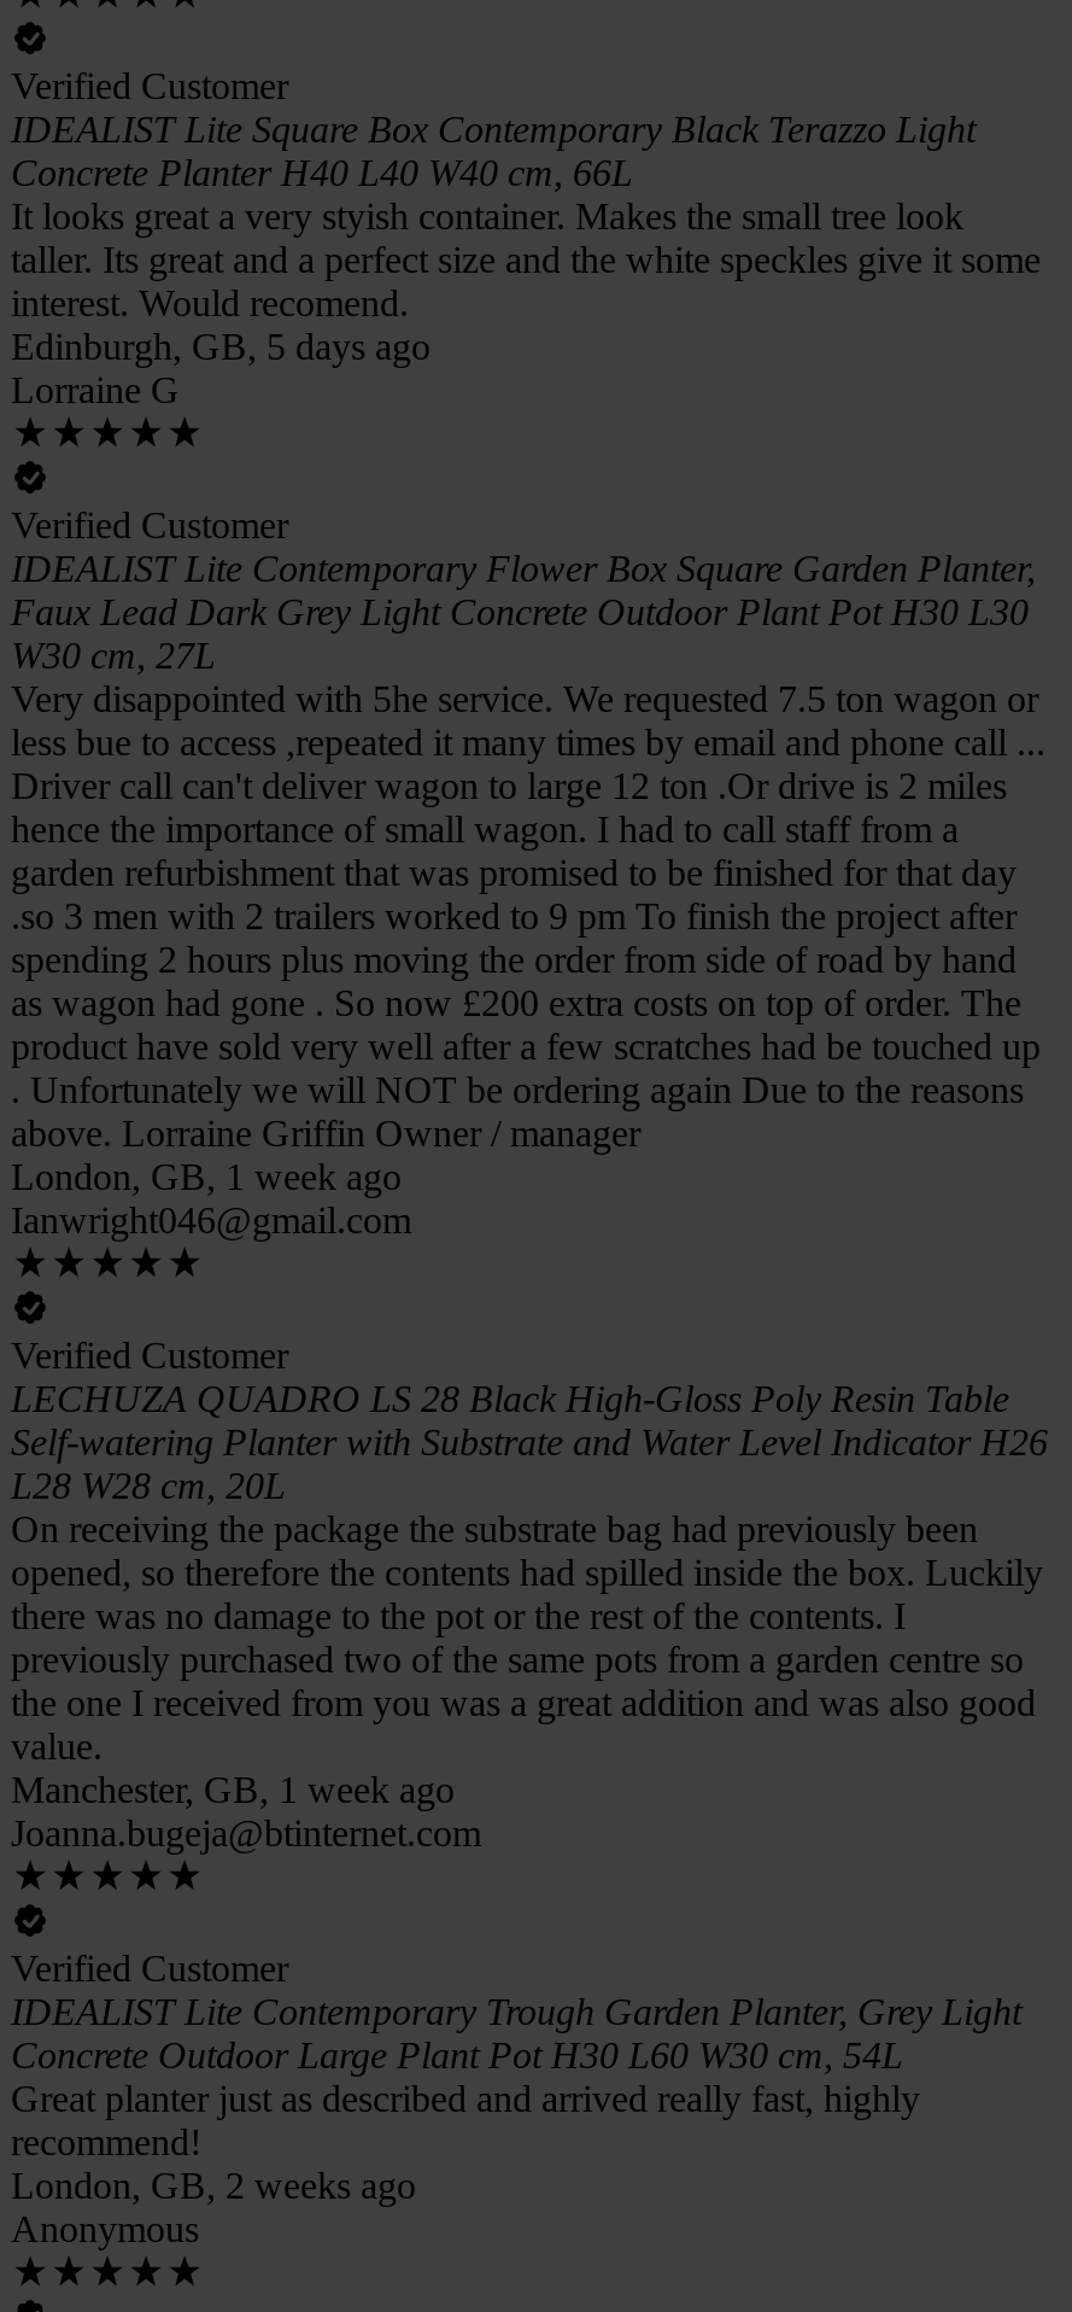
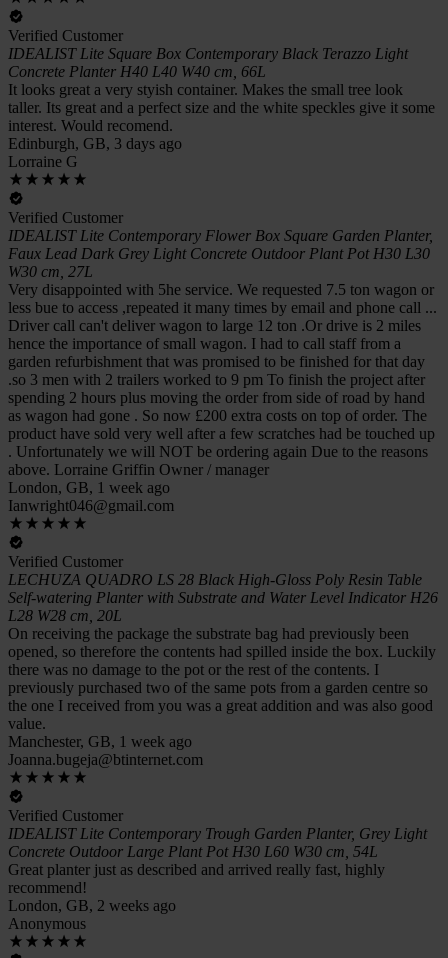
[11,326,430,367] Edinburgh, GB, 5 days ago -> [8,135,182,152] Edinburgh, GB, 3 days ago

